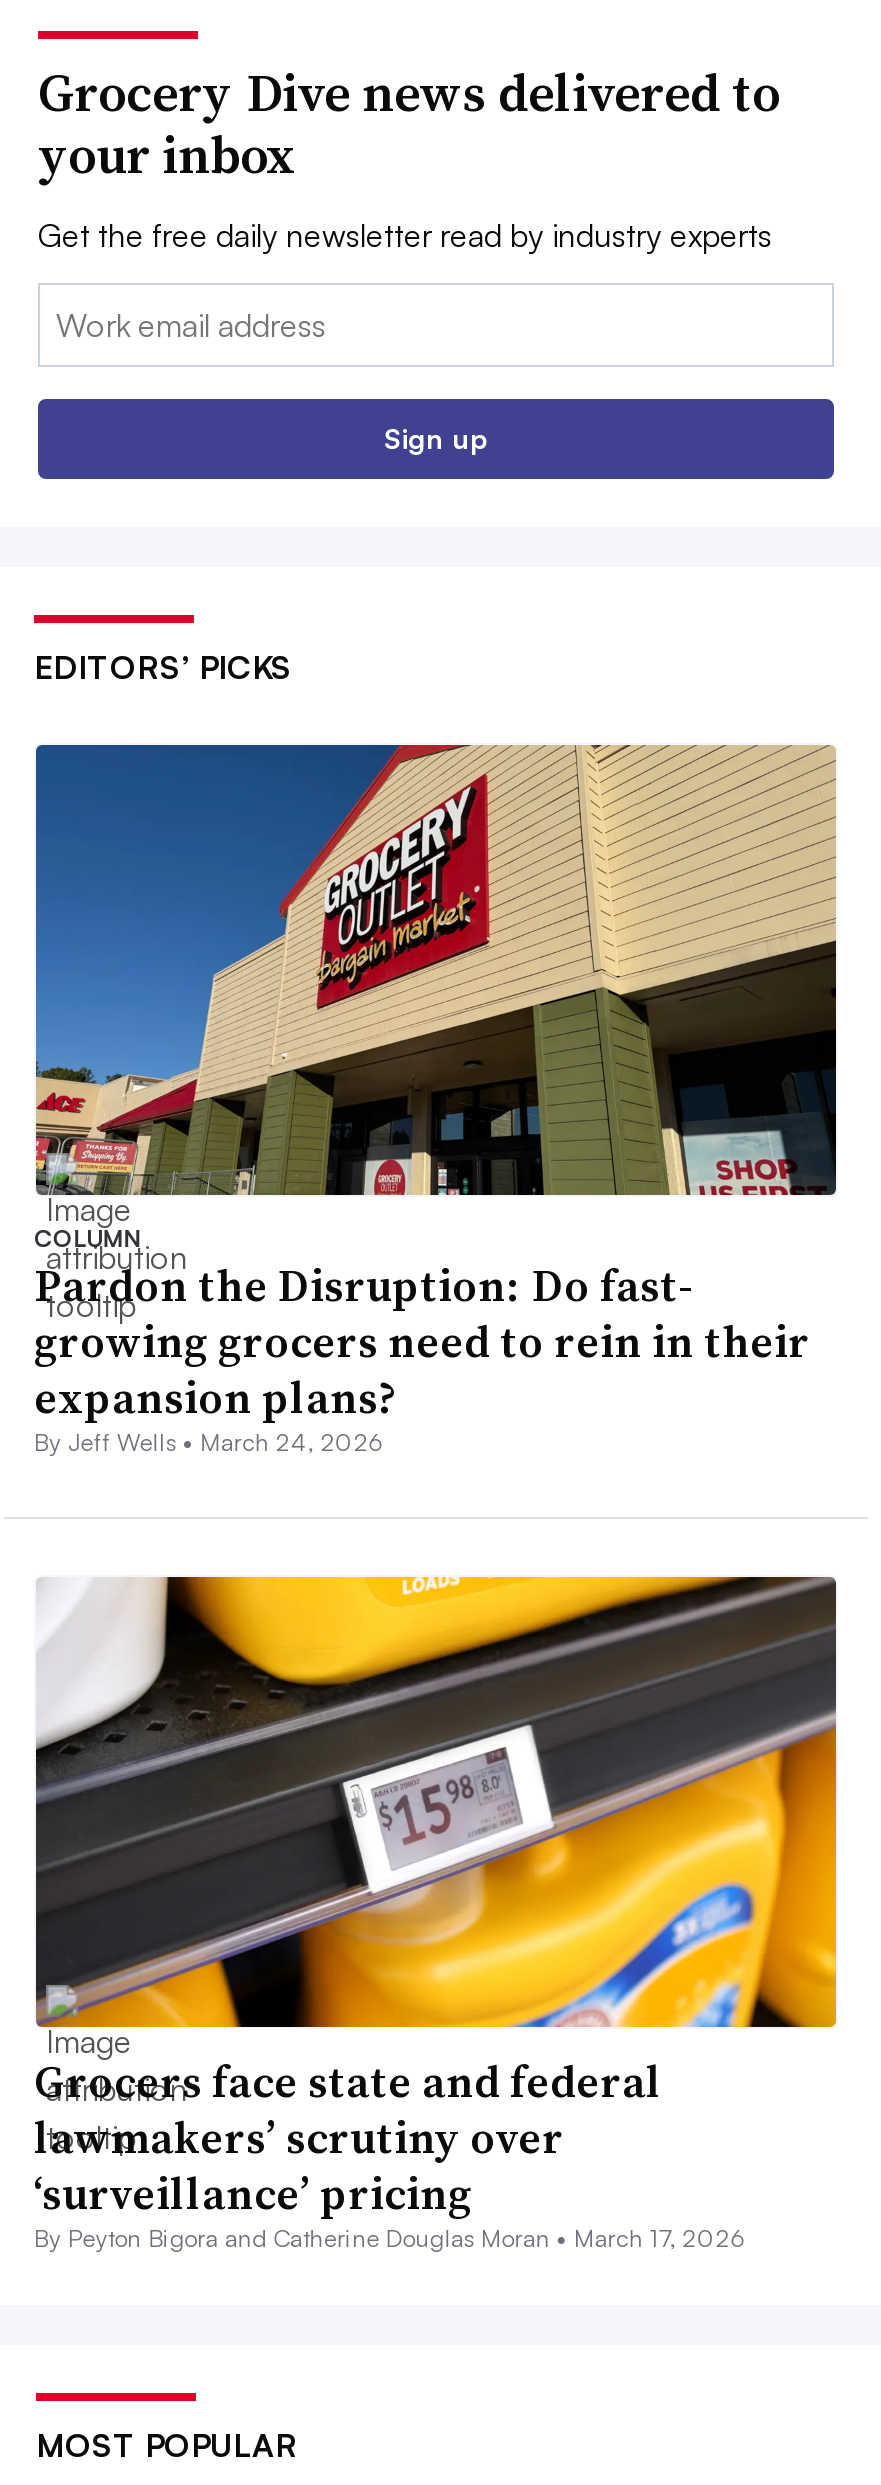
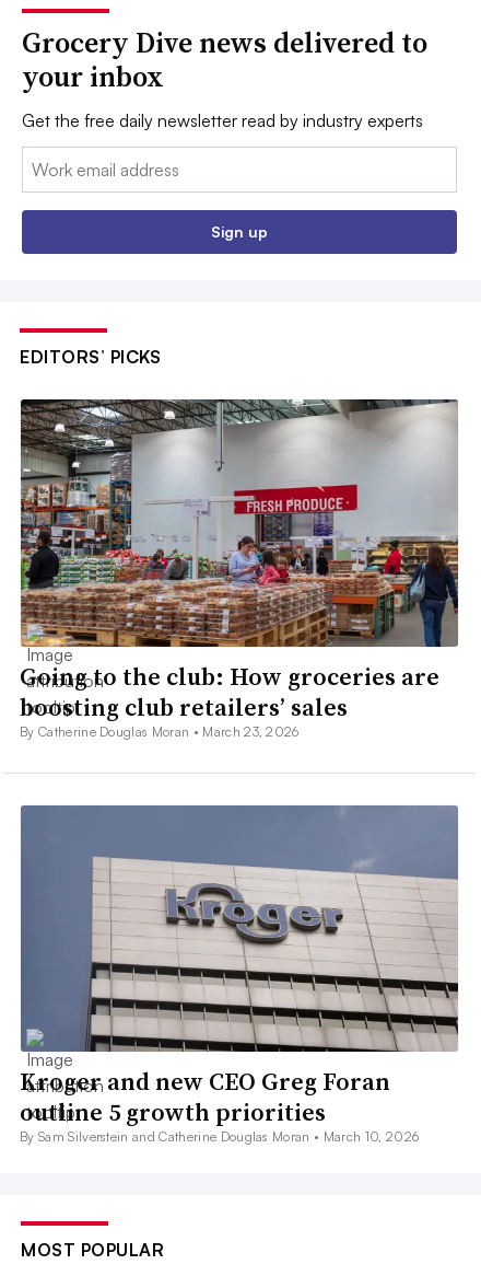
[34,743,838,1458] [image] | COLUMN | Pardon the Disruption: Do fast- | growing grocers need to rein in their | expansion plans? | By Jeff Wells • March 24, 2026 -> [20,398,459,739] [image] | Going to the club: How groceries are | boosting club retailers’ sales | By Catherine Douglas Moran • March 23, 2026
[34,1575,838,2254] [image] | Grocers face state and federal | lawmakers’ scrutiny over | ‘surveillance’ pricing | By Peyton Bigora and Catherine Douglas Moran • March 17, 2026 -> [20,804,459,1145] [image] | Kroger and new CEO Greg Foran | outline 5 growth priorities | By Sam Silverstein and Catherine Douglas Moran • March 10, 2026

